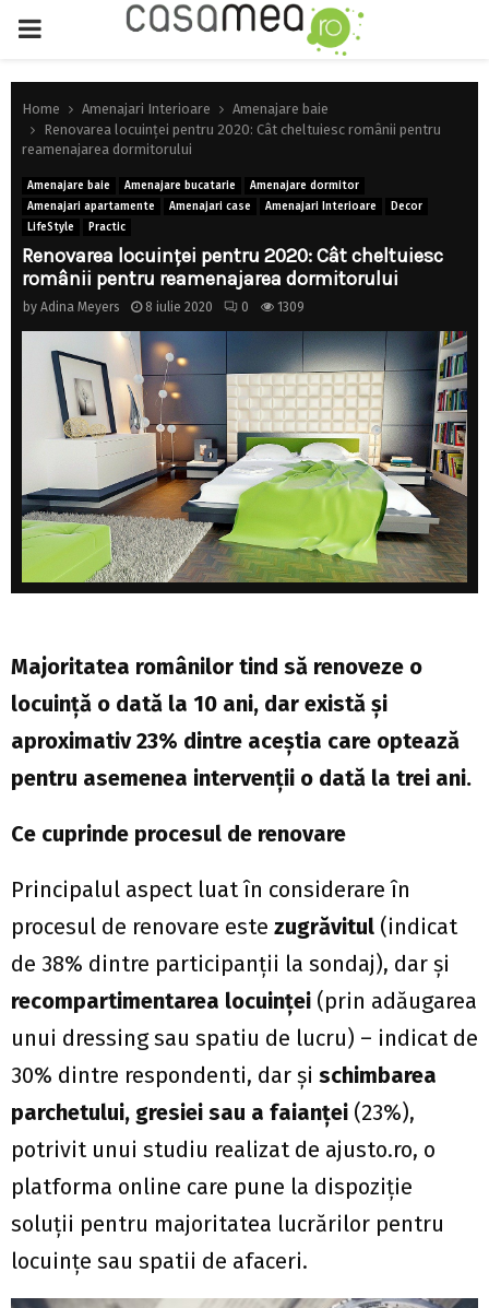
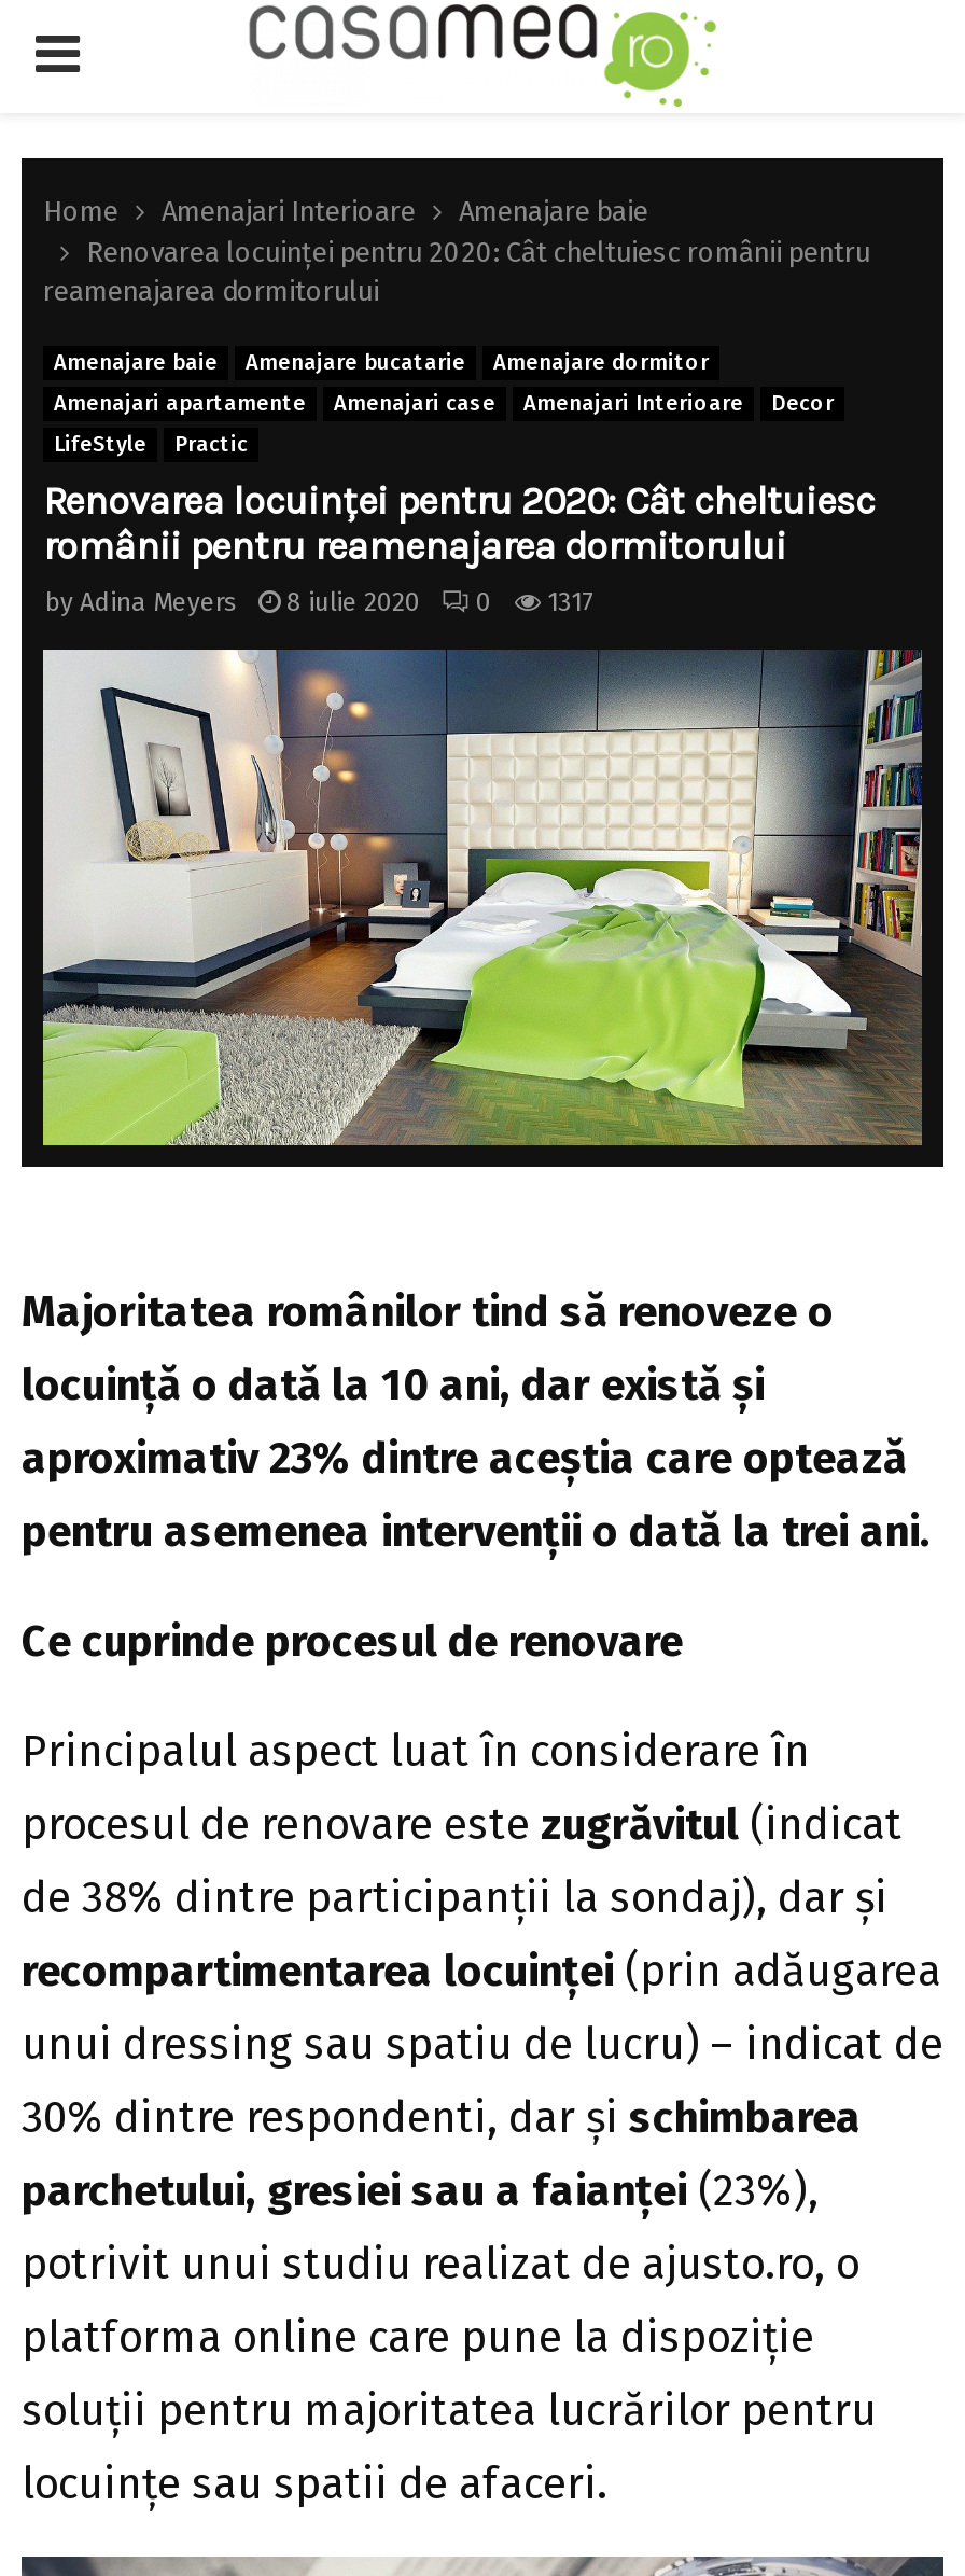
[23,299,305,315] by Adina Meyers 8 iulie 2020 0 1309 -> [45,587,592,617] by Adina Meyers 8 iulie 2020 0 1317

